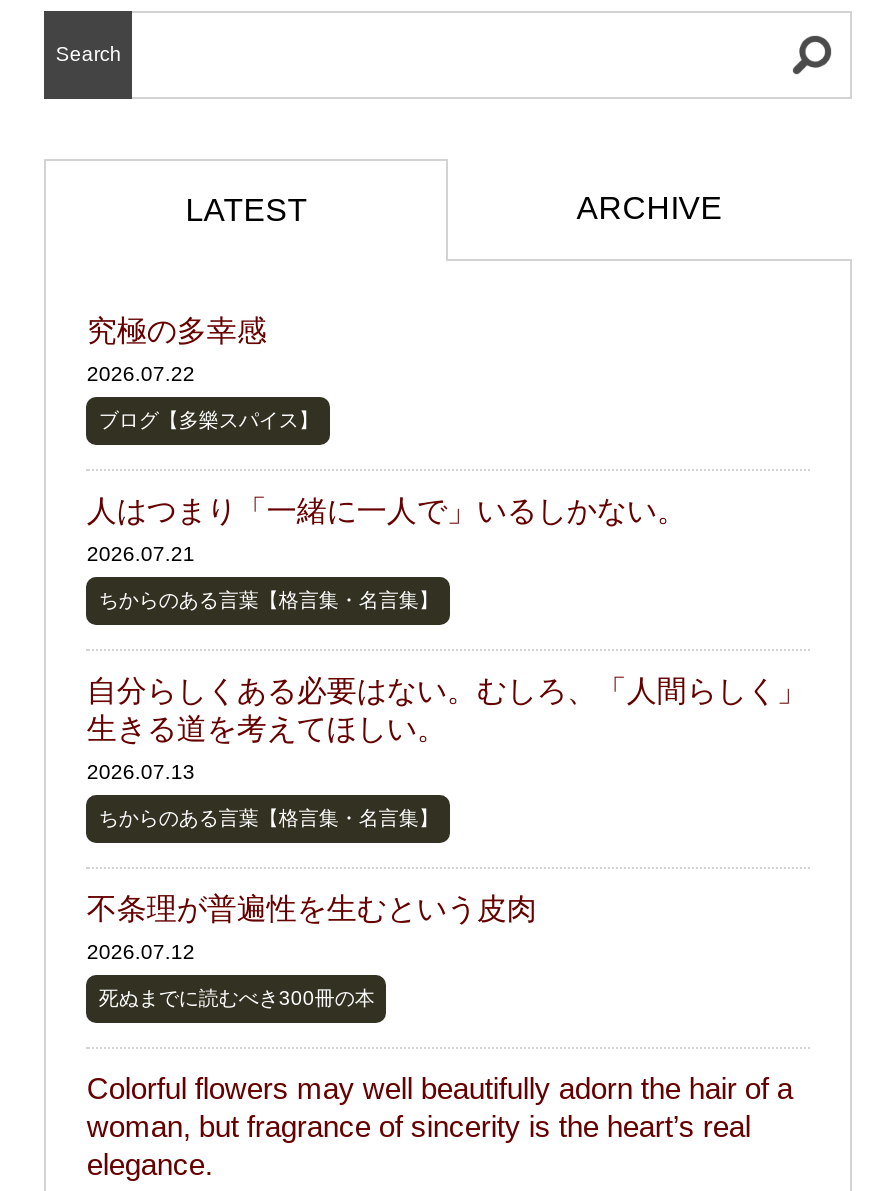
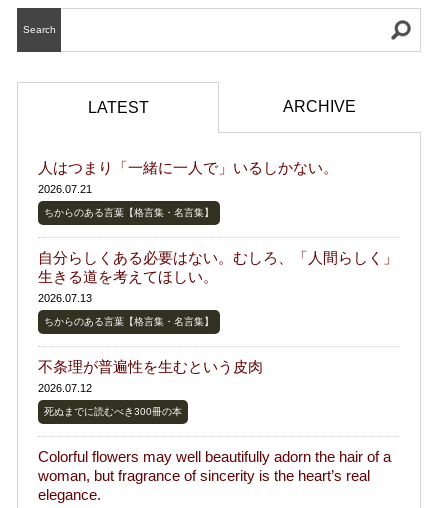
[87,314,319,432] 究極の多幸感 | 2026.07.22 | ブログ【多樂スパイス】 -> none

